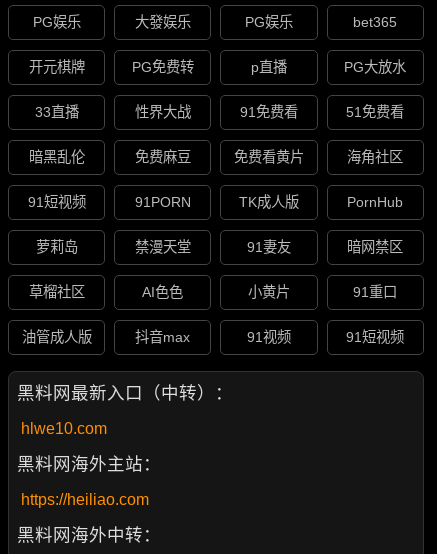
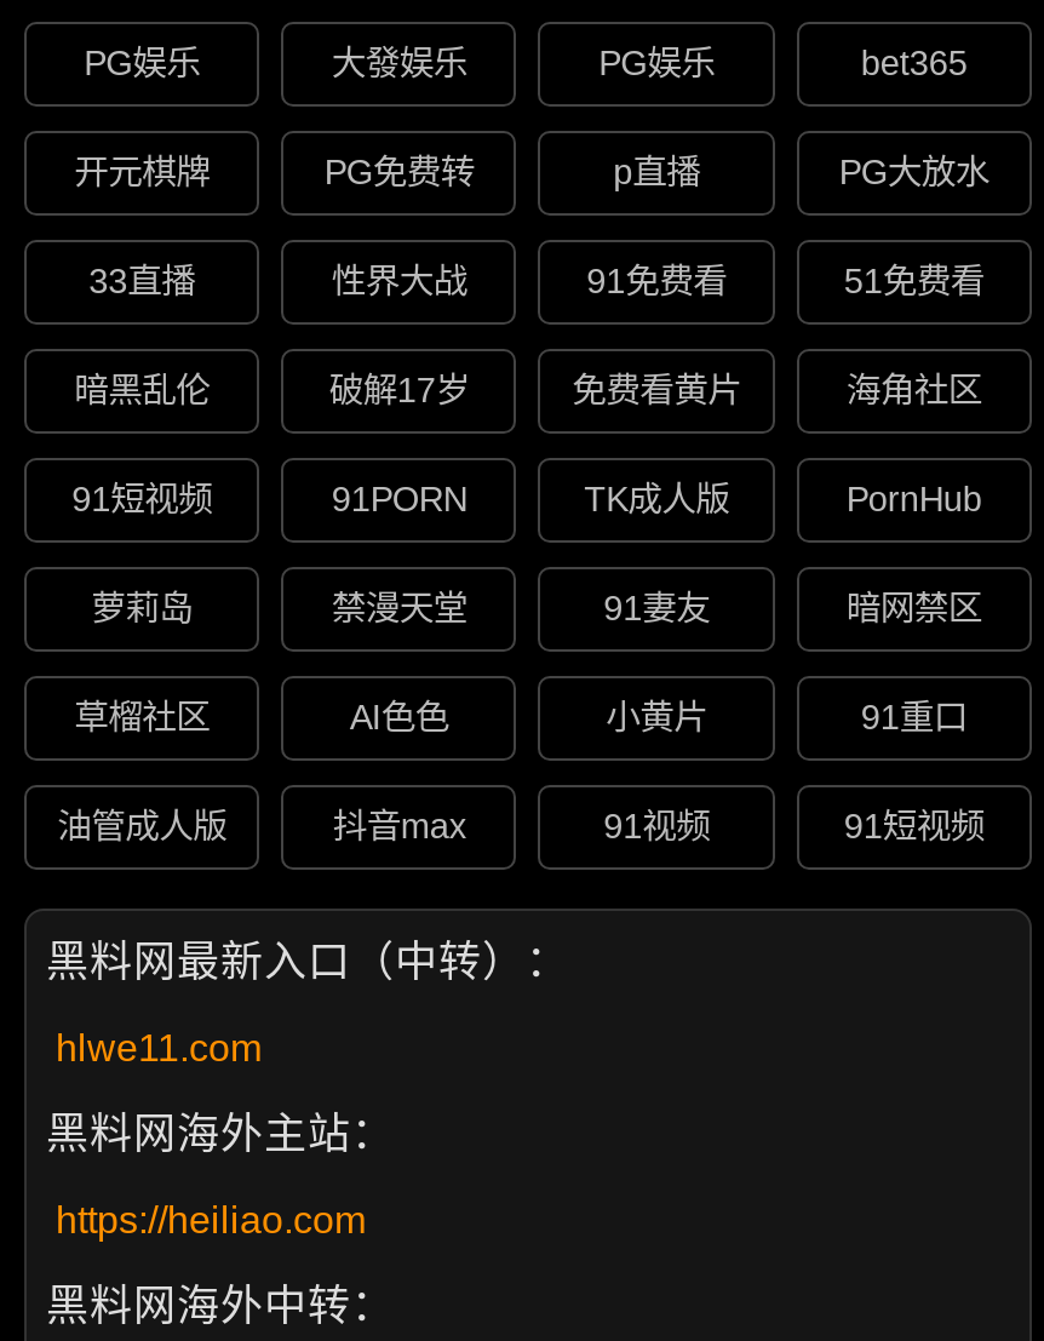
[135,149,191,165] 免费麻豆 -> [329,372,469,410] 破解17岁
[21,420,107,437] hlwe10.com -> [56,1027,262,1068] hlwe11.com

